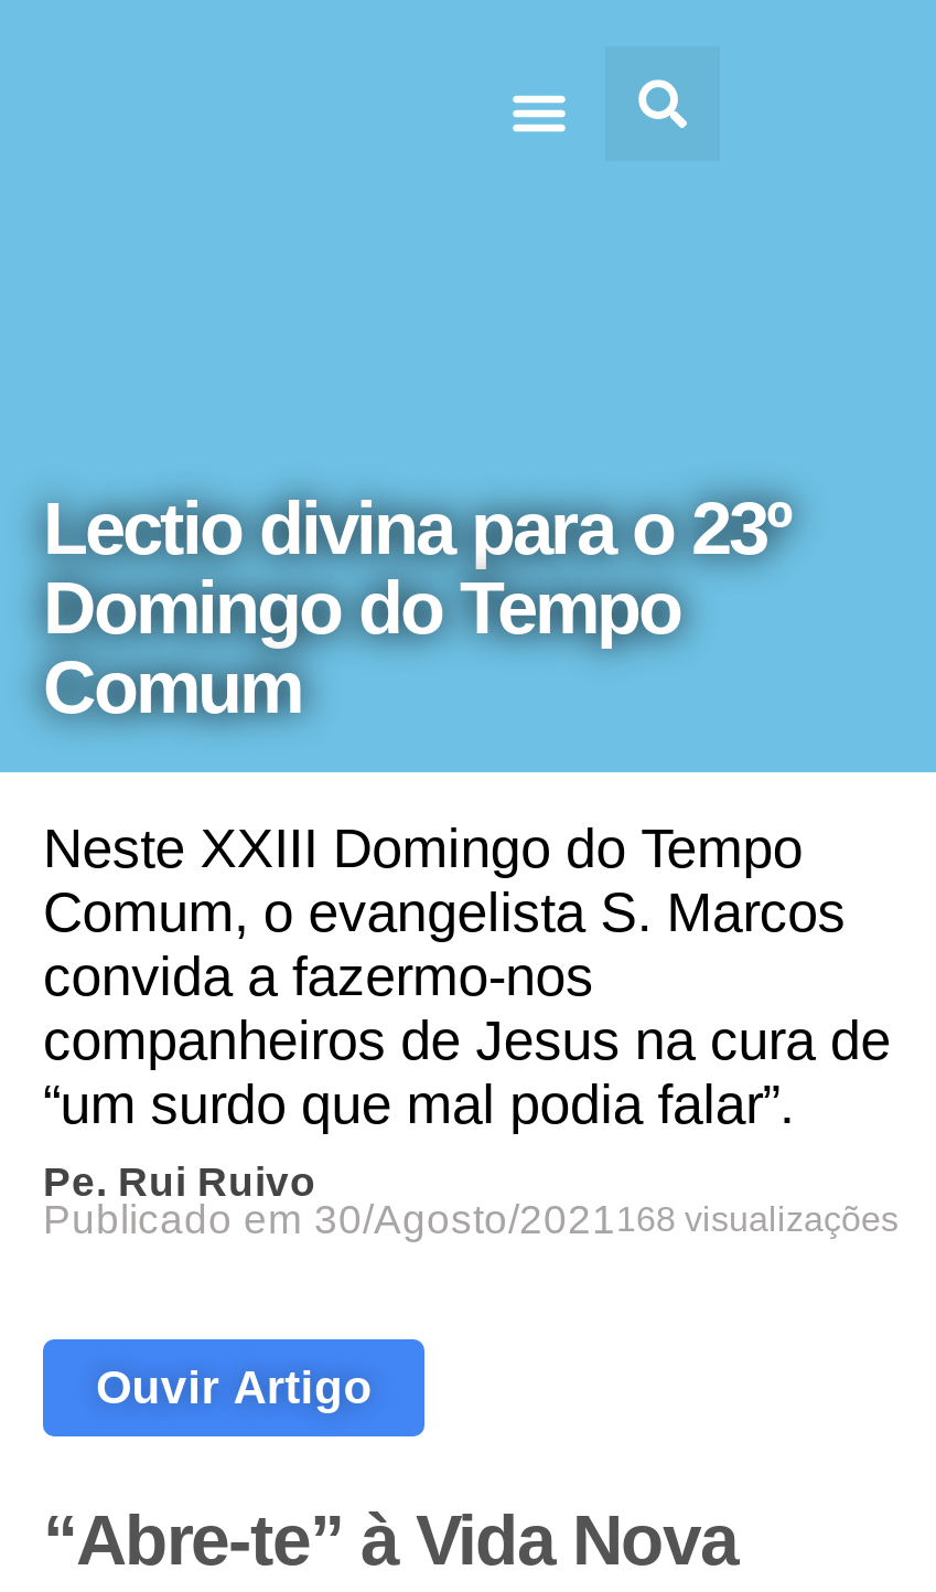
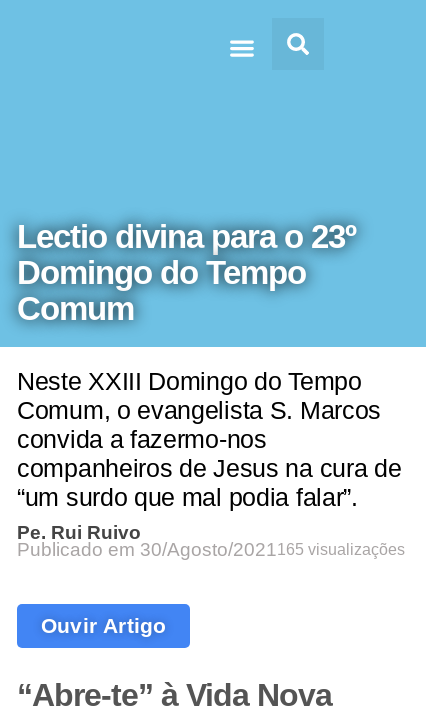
[43,1196,899,1242] Publicado em 30/Agosto/2021168 visualizações -> [17,539,405,560] Publicado em 30/Agosto/2021165 visualizações

